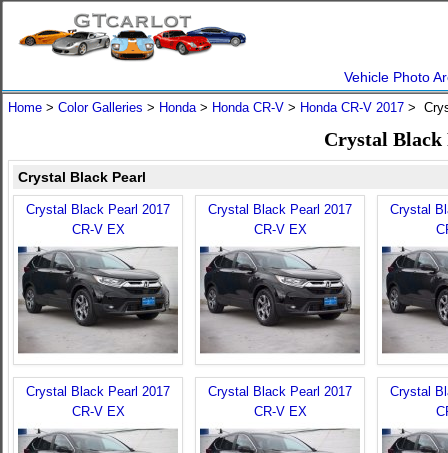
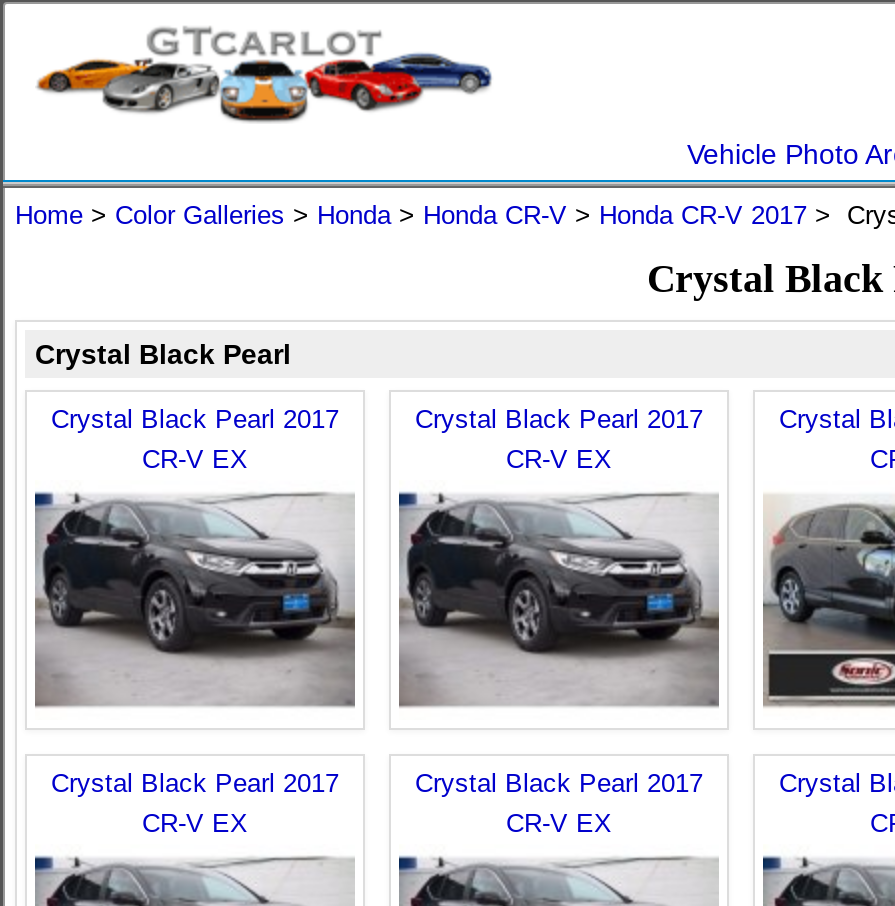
[381,246,445,352] [image] -> [763,494,889,706] [image]

